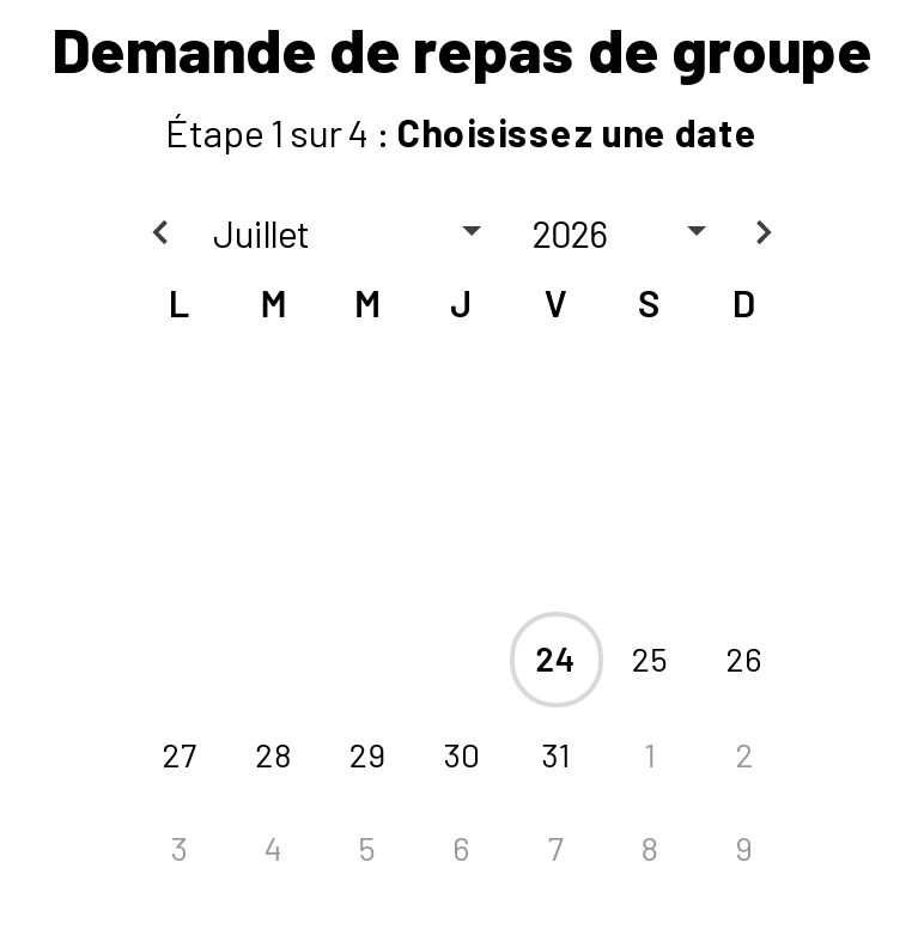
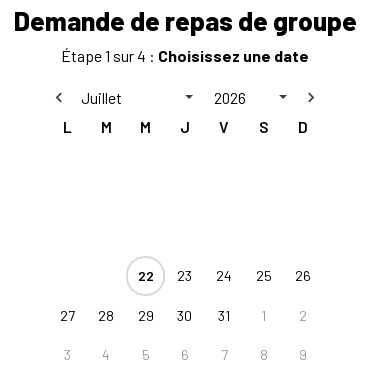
none -> [138,267,192,284] 22 | 23

